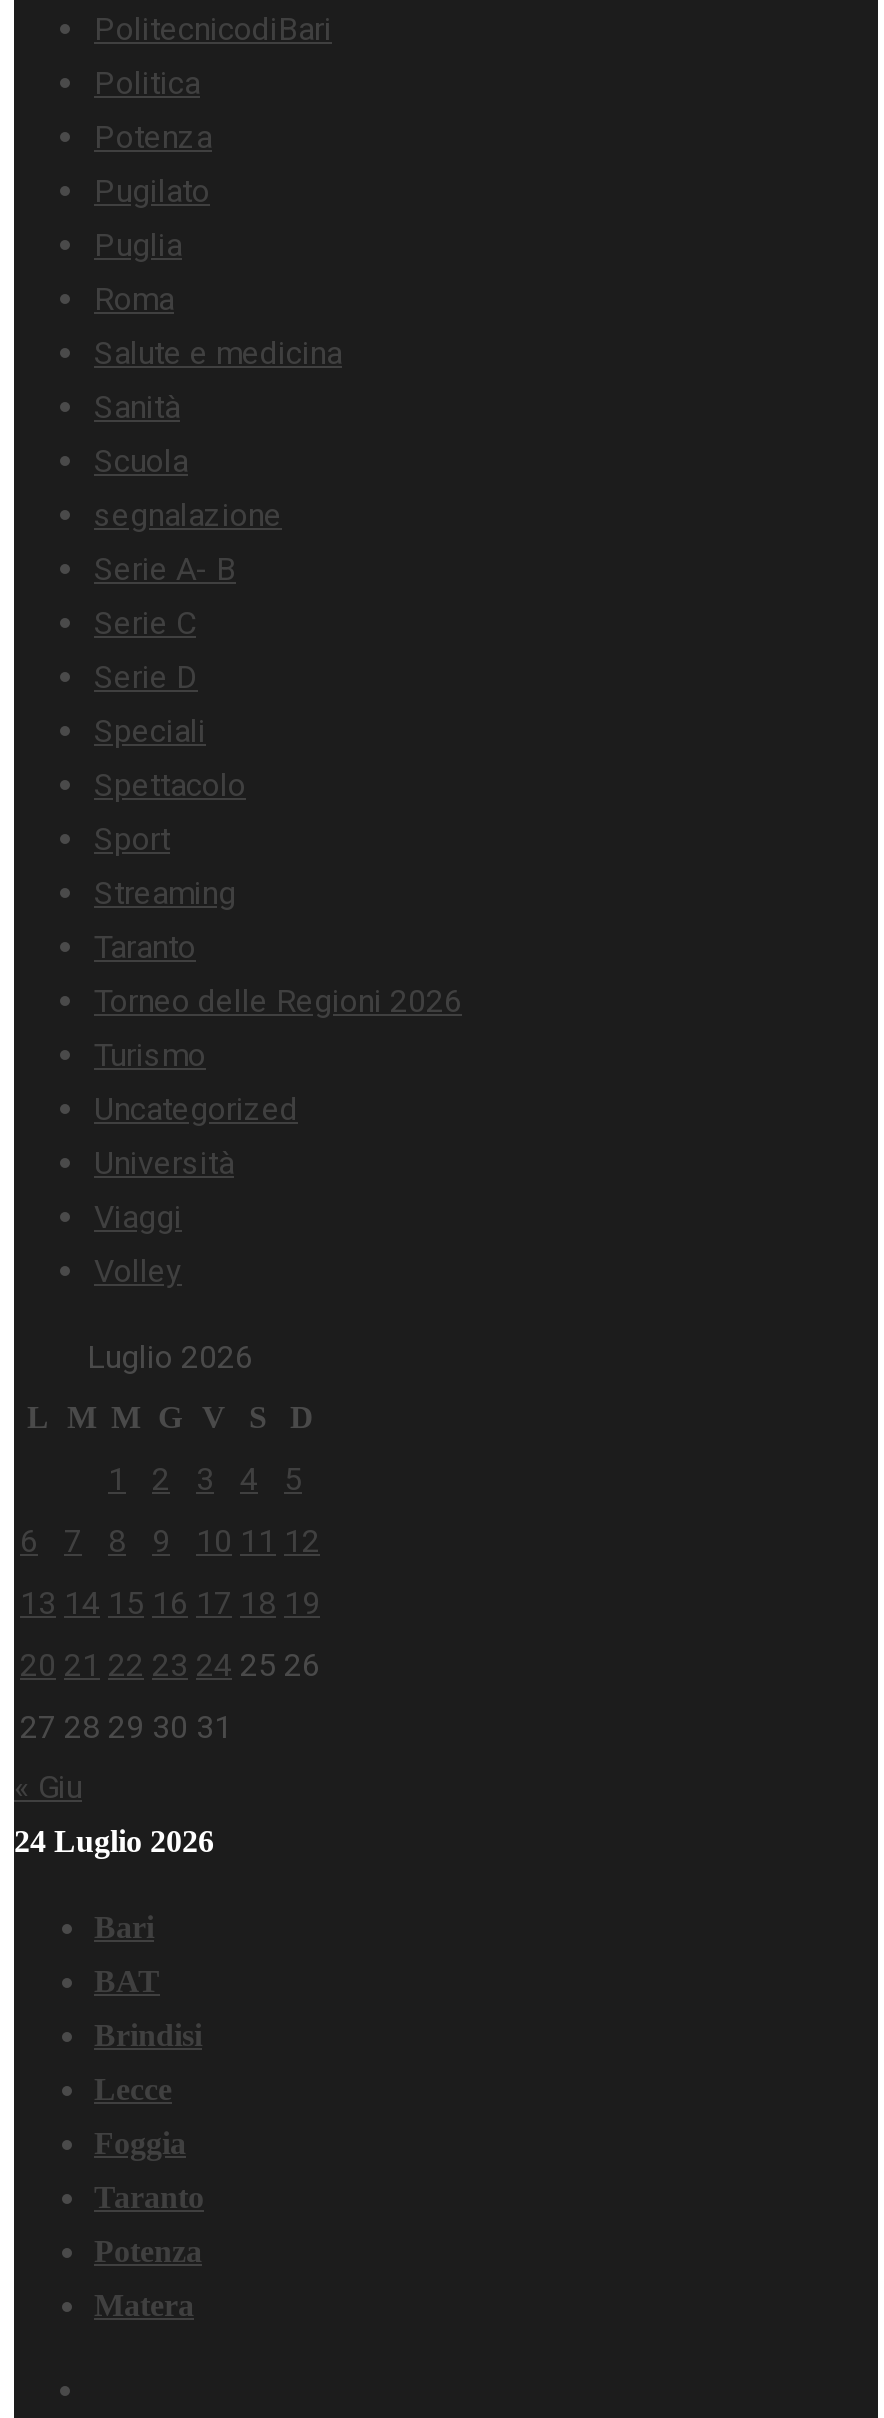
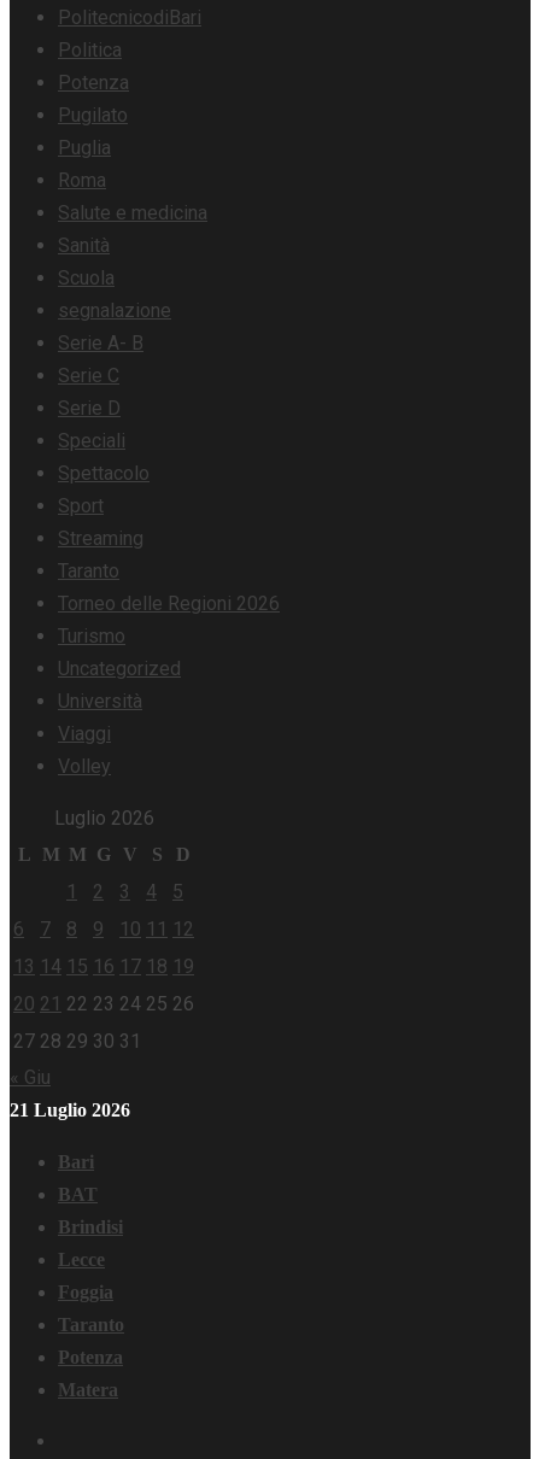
[14,1824,214,1858] 24 Luglio 2026 -> [10,1100,130,1120] 21 Luglio 2026

